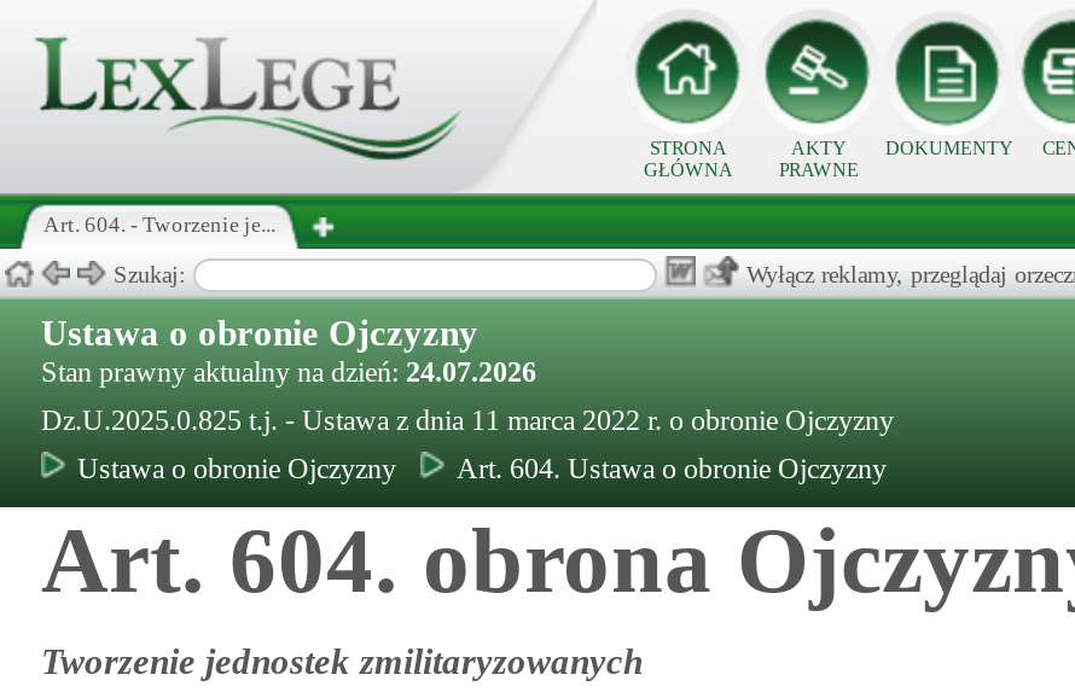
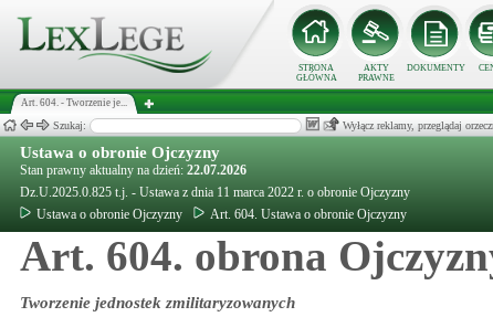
[41,355,536,389] Stan prawny aktualny na dzień: 24.07.2026 -> [20,162,246,178] Stan prawny aktualny na dzień: 22.07.2026

